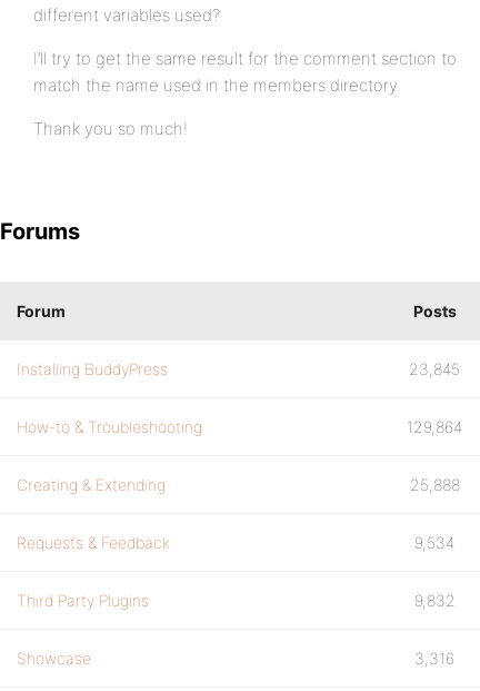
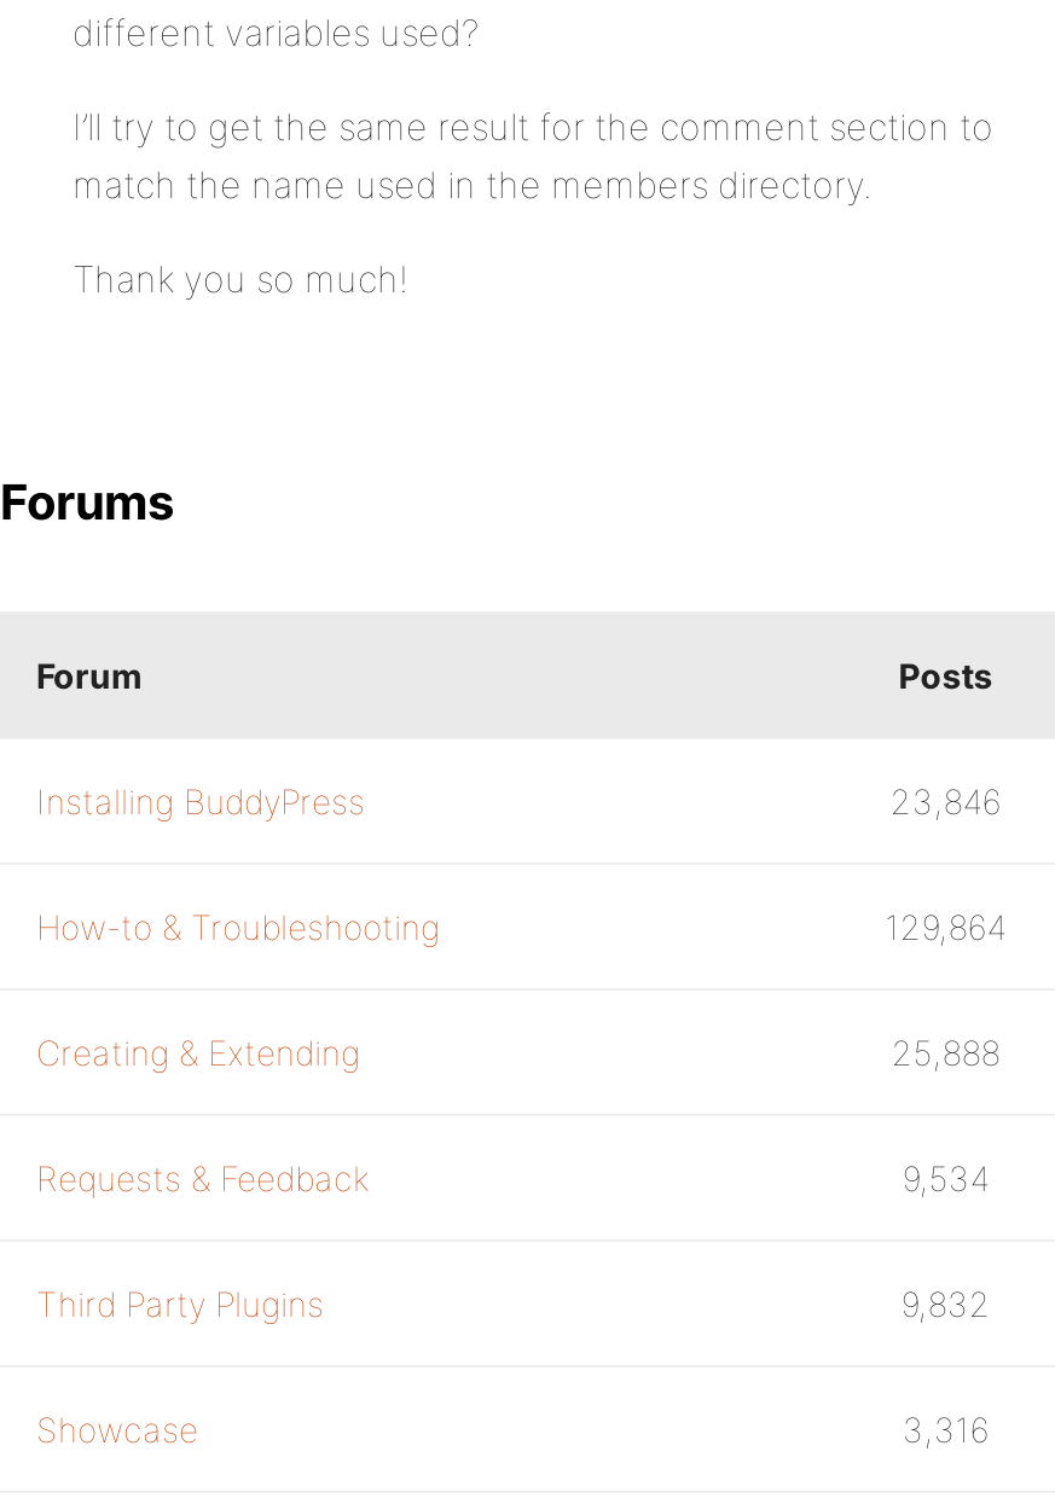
[409,359,460,378] 23,845 -> [890,780,1001,821] 23,846

